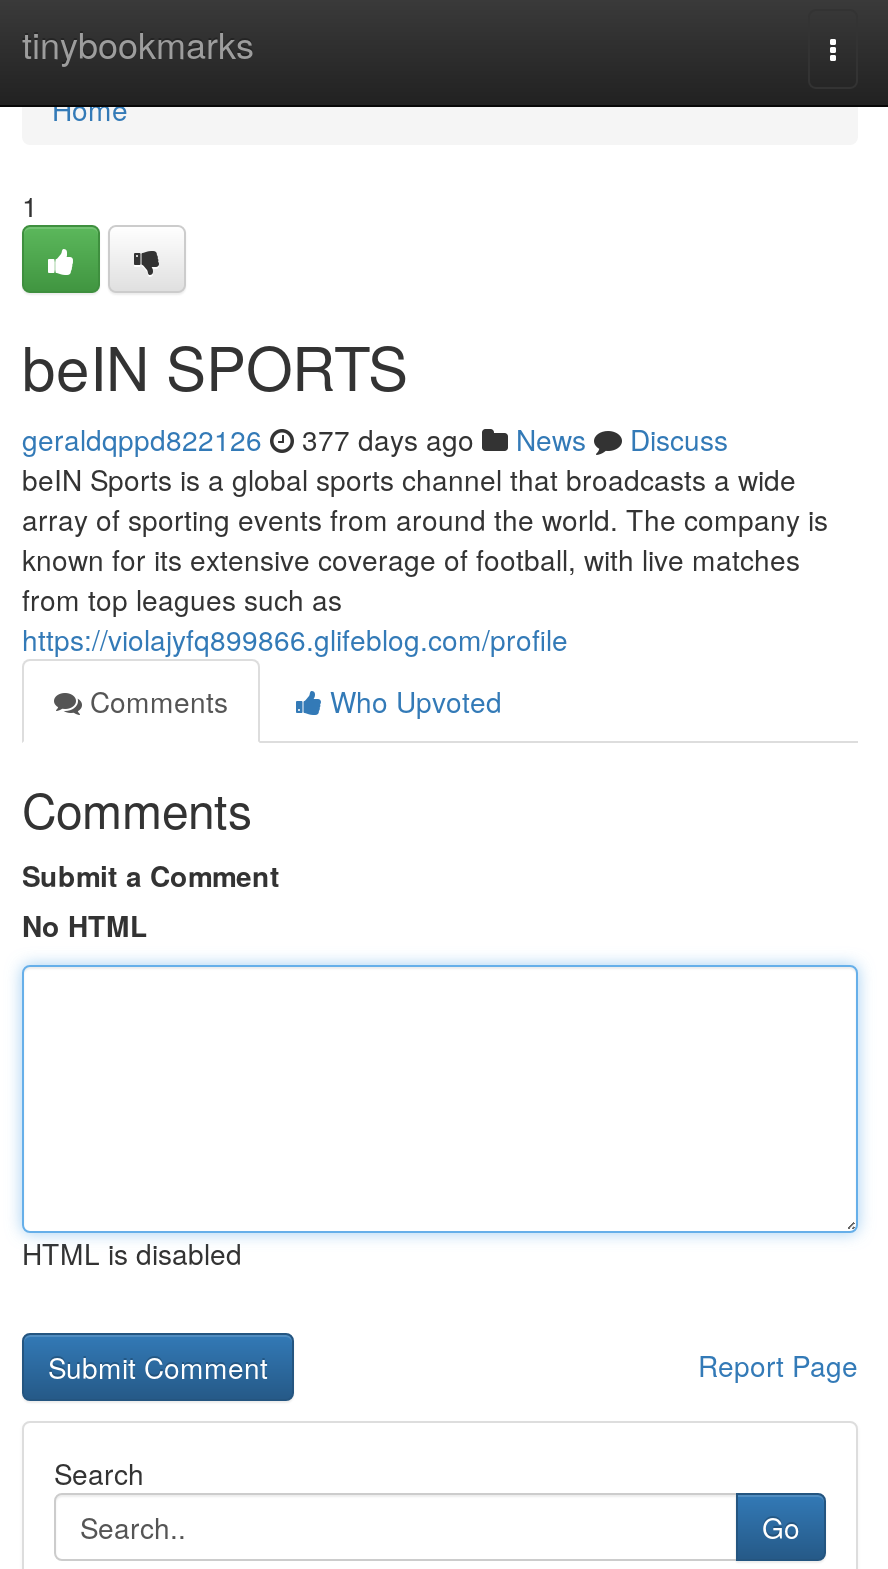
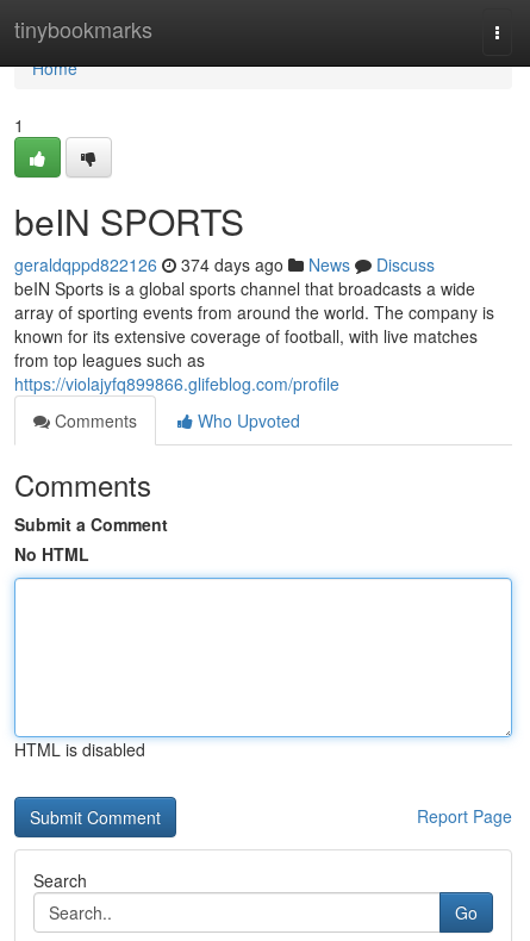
[22,419,728,459] geraldqppd822126 377 days ago News Discuss -> [14,253,435,276] geraldqppd822126 374 days ago News Discuss

